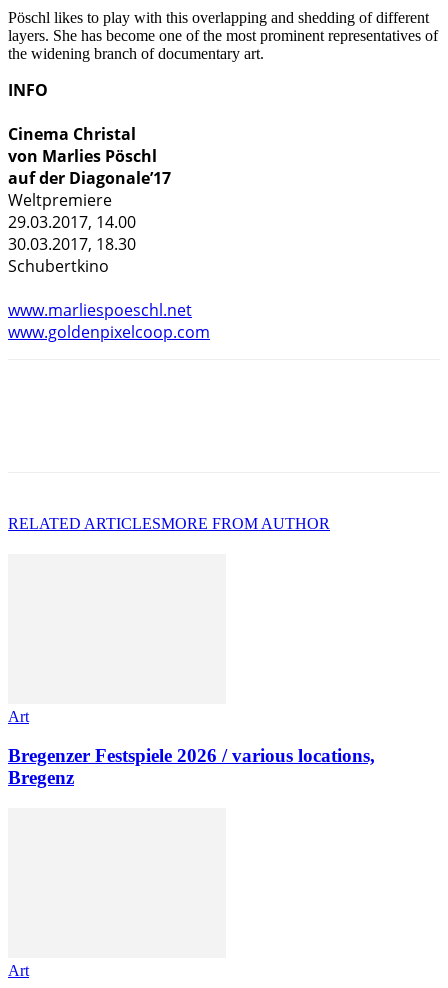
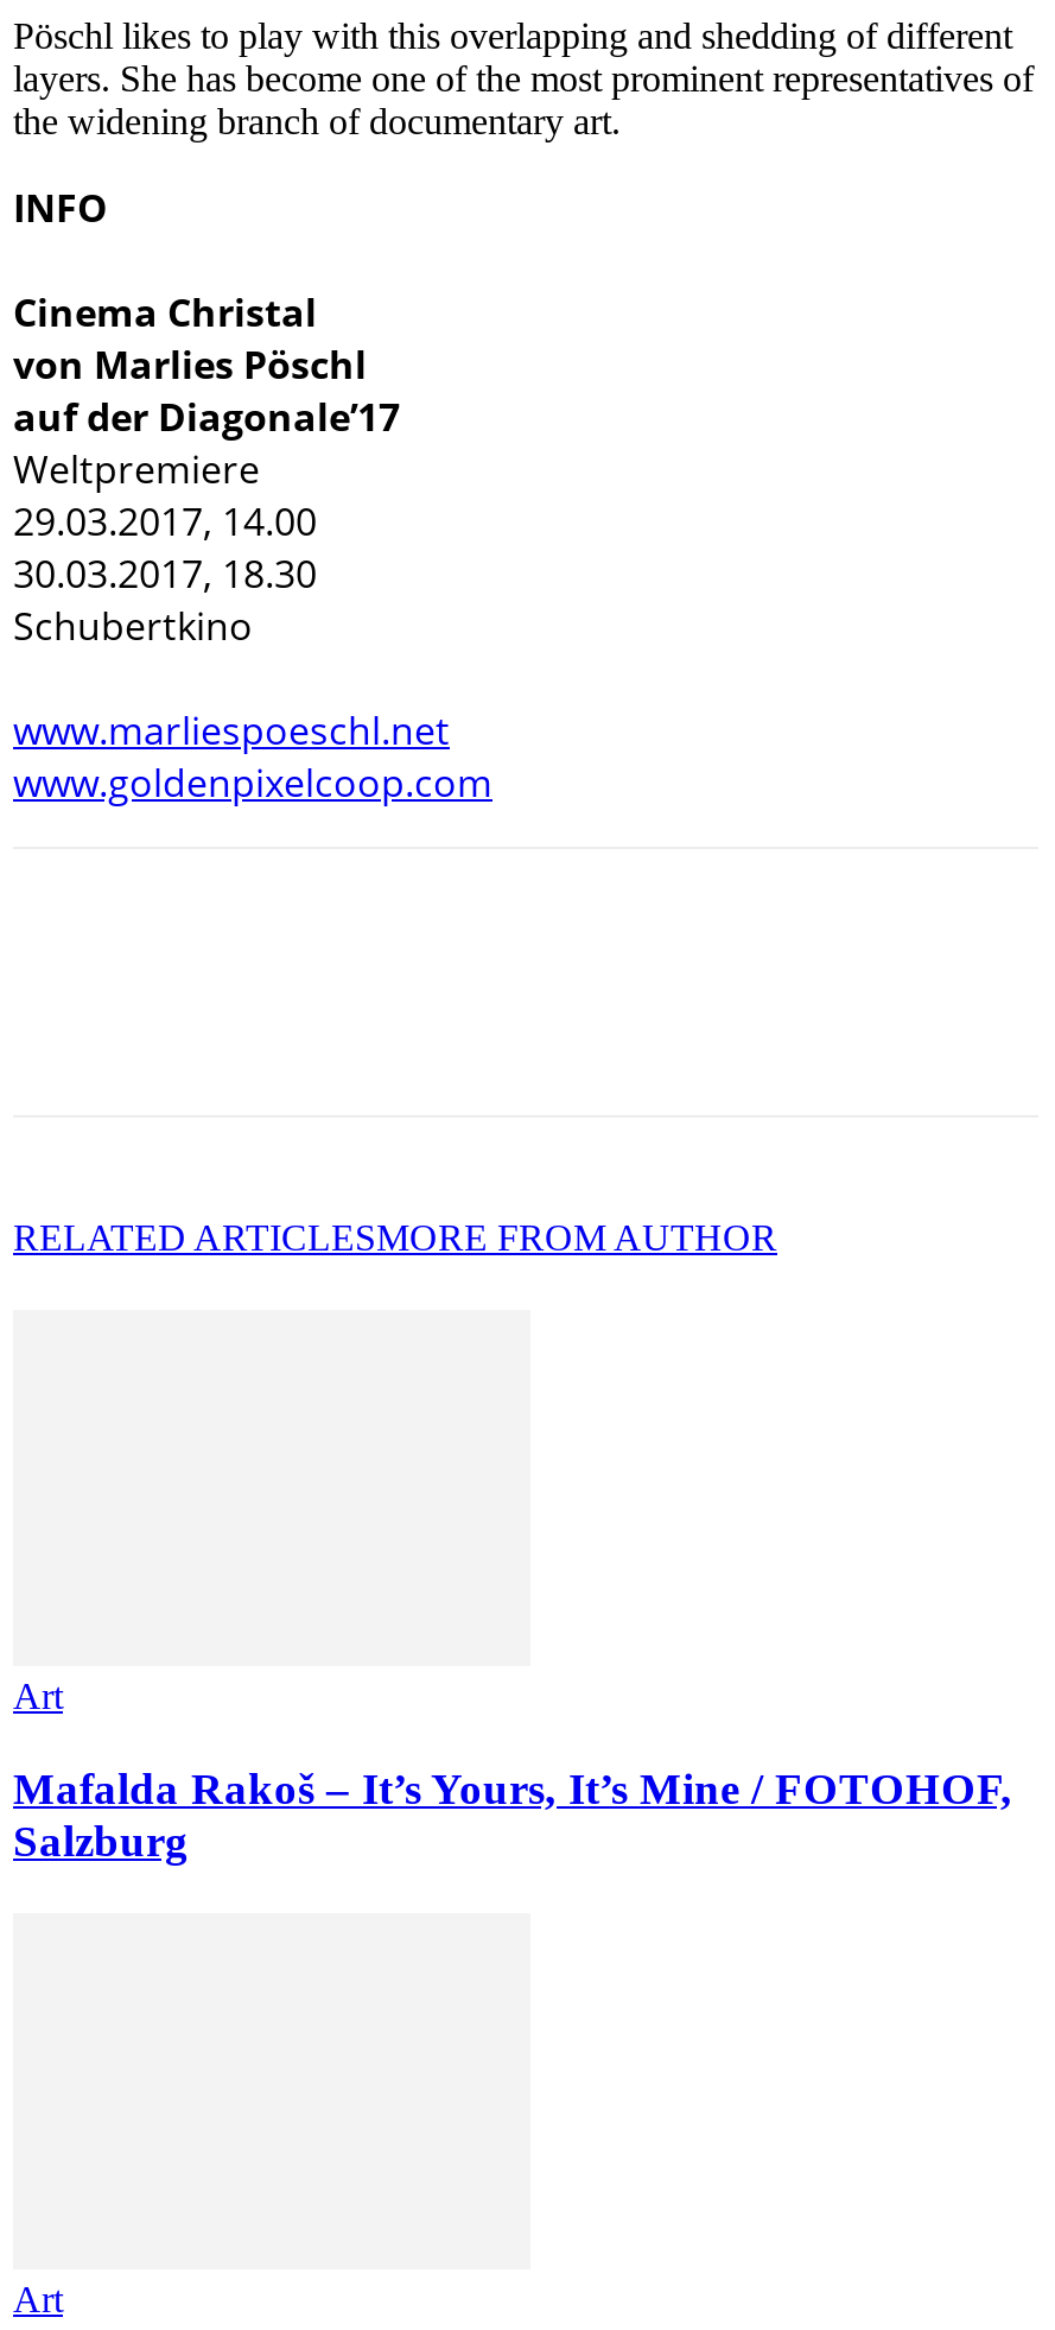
[8,745,375,788] Bregenzer Festspiele 2026 / various locations, | Bregenz -> [13,1763,1012,1865] Mafalda Rakoš – It’s Yours, It’s Mine / FOTOHOF, | Salzburg

